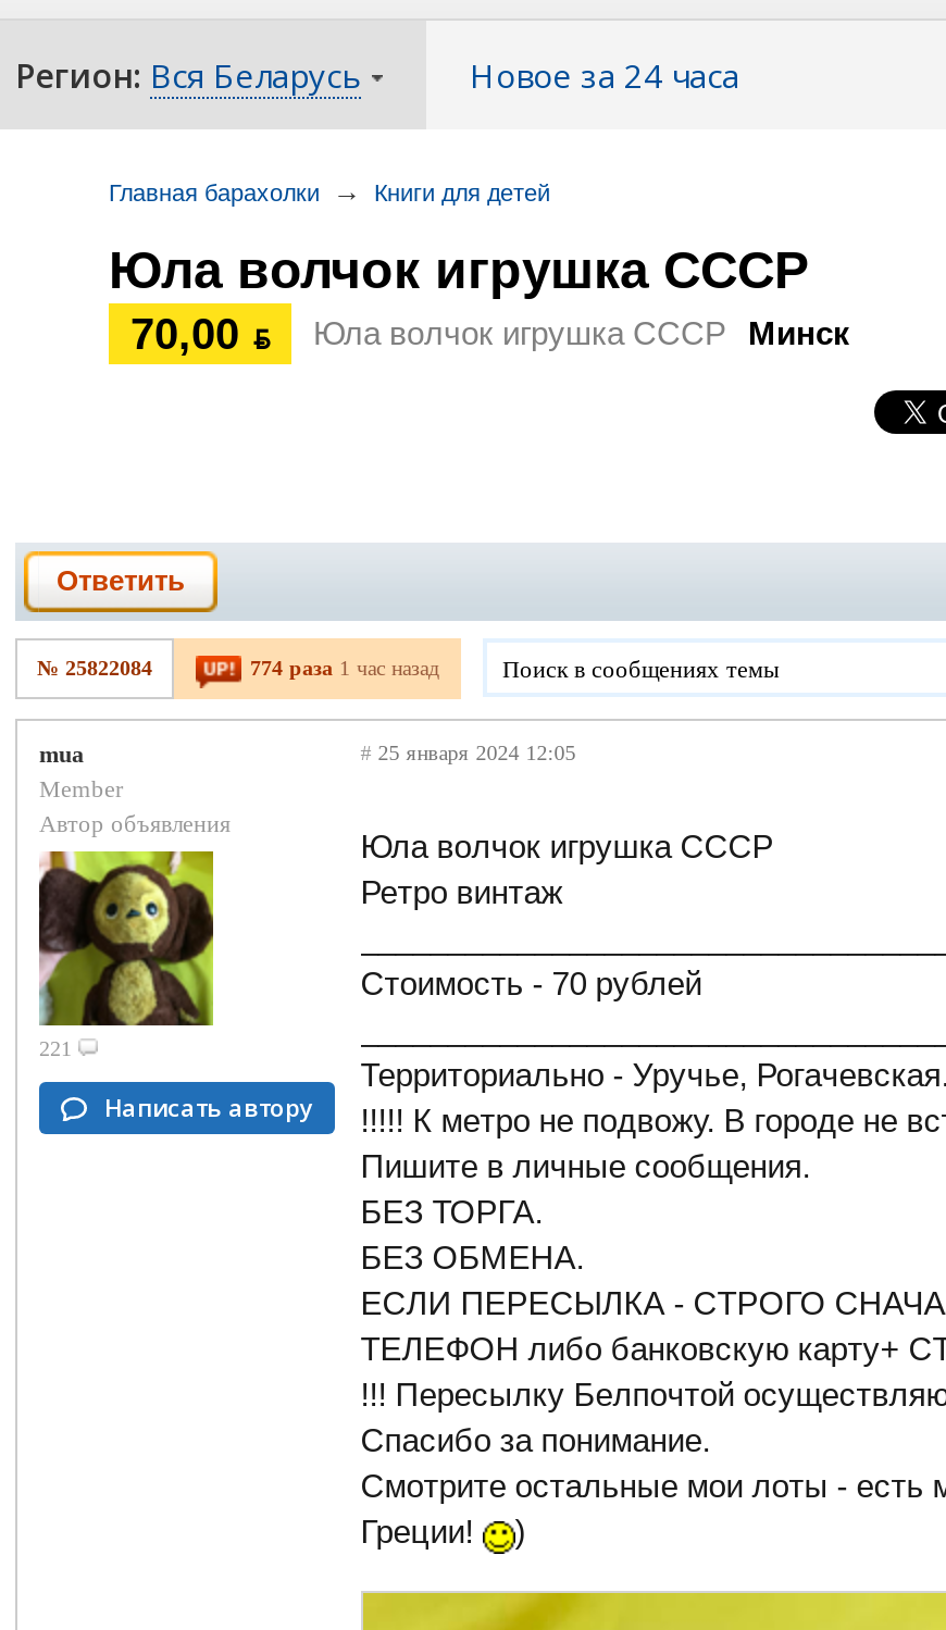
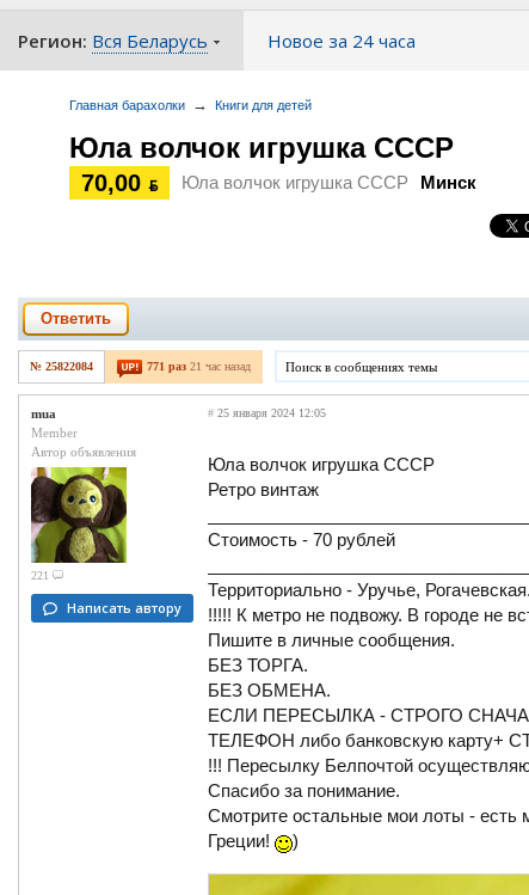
[250,656,439,680] 774 раза 1 час назад -> [147,360,251,373] 771 раз 21 час назад

